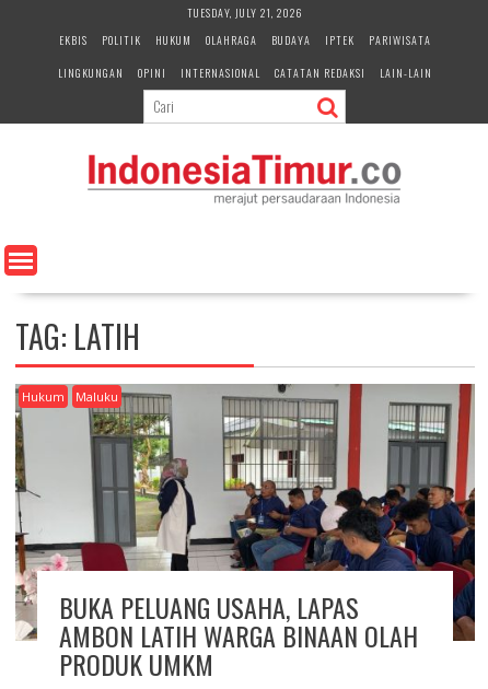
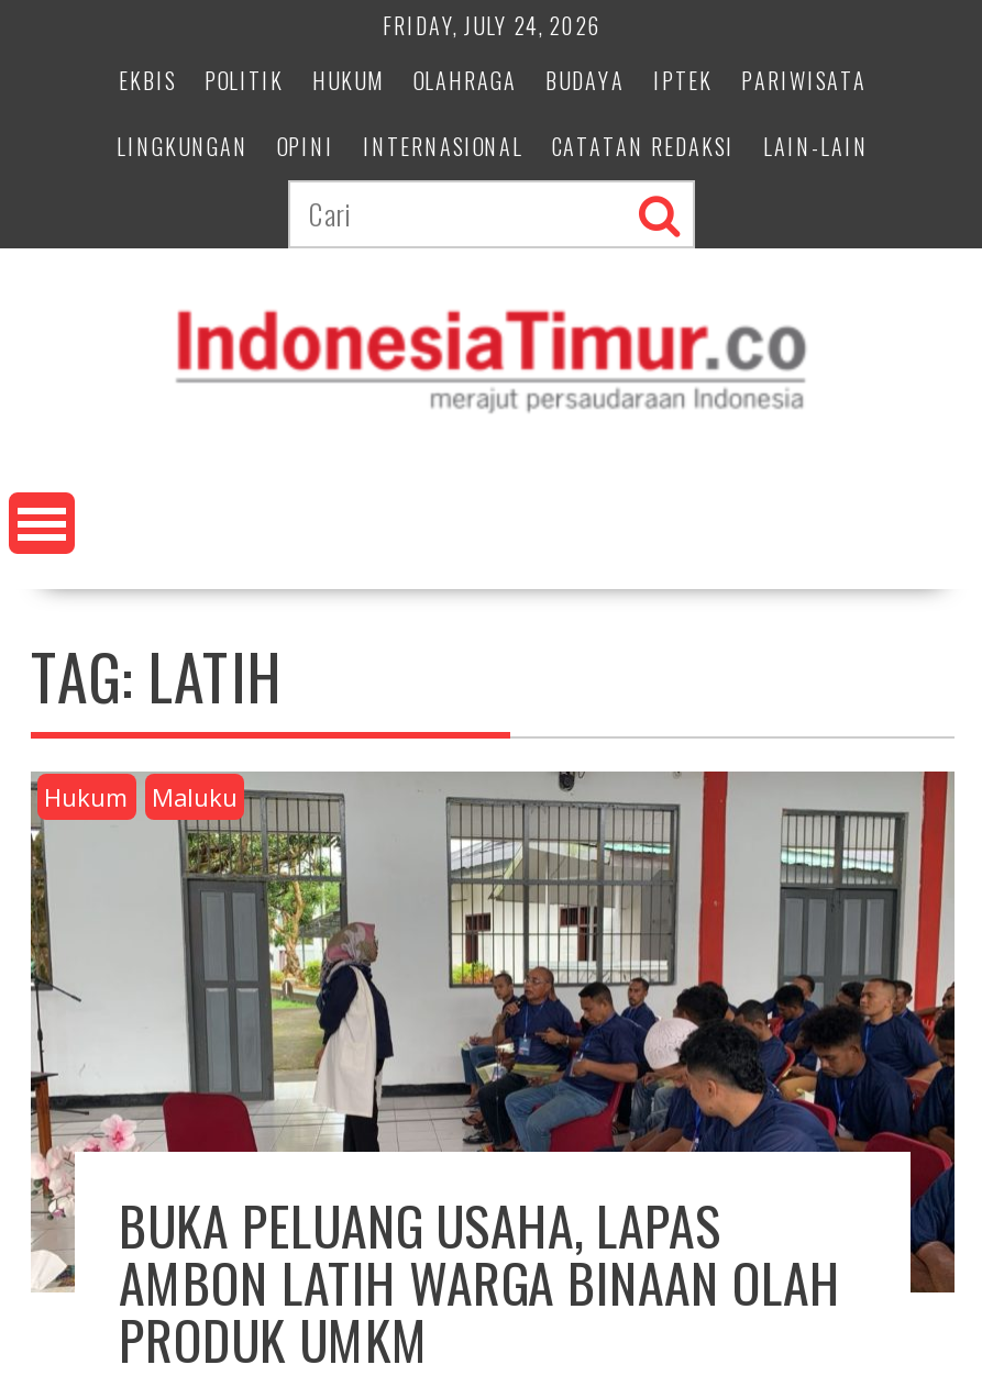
[187,4,303,21] TUESDAY, JULY 21, 2026 -> [383,9,603,42] FRIDAY, JULY 24, 2026

